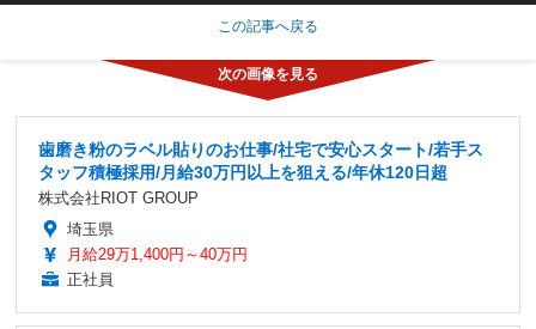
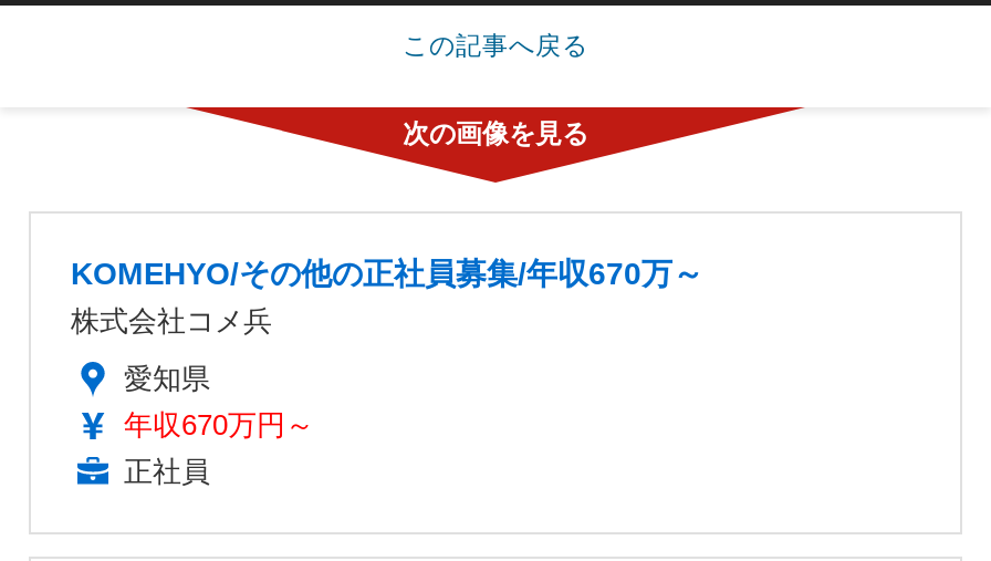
[38,140,483,207] 歯磨き粉のラベル貼りのお仕事/社宅で安心スタート/若手ス | タッフ積極採用/月給30万円以上を狙える/年休120日超 | 株式会社RIOT GROUP -> [71,255,703,337] KOMEHYO/その他の正社員募集/年収670万～ | 株式会社コメ兵
[67,220,248,263] 埼玉県 | 月給29万1,400円～40万円 -> [124,361,314,441] 愛知県 | 年収670万円～

